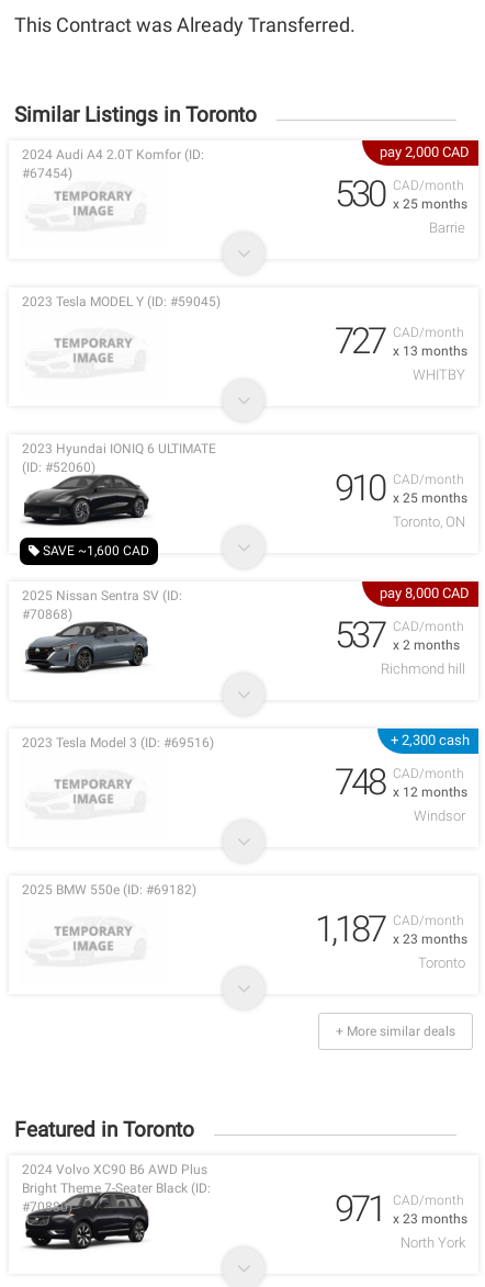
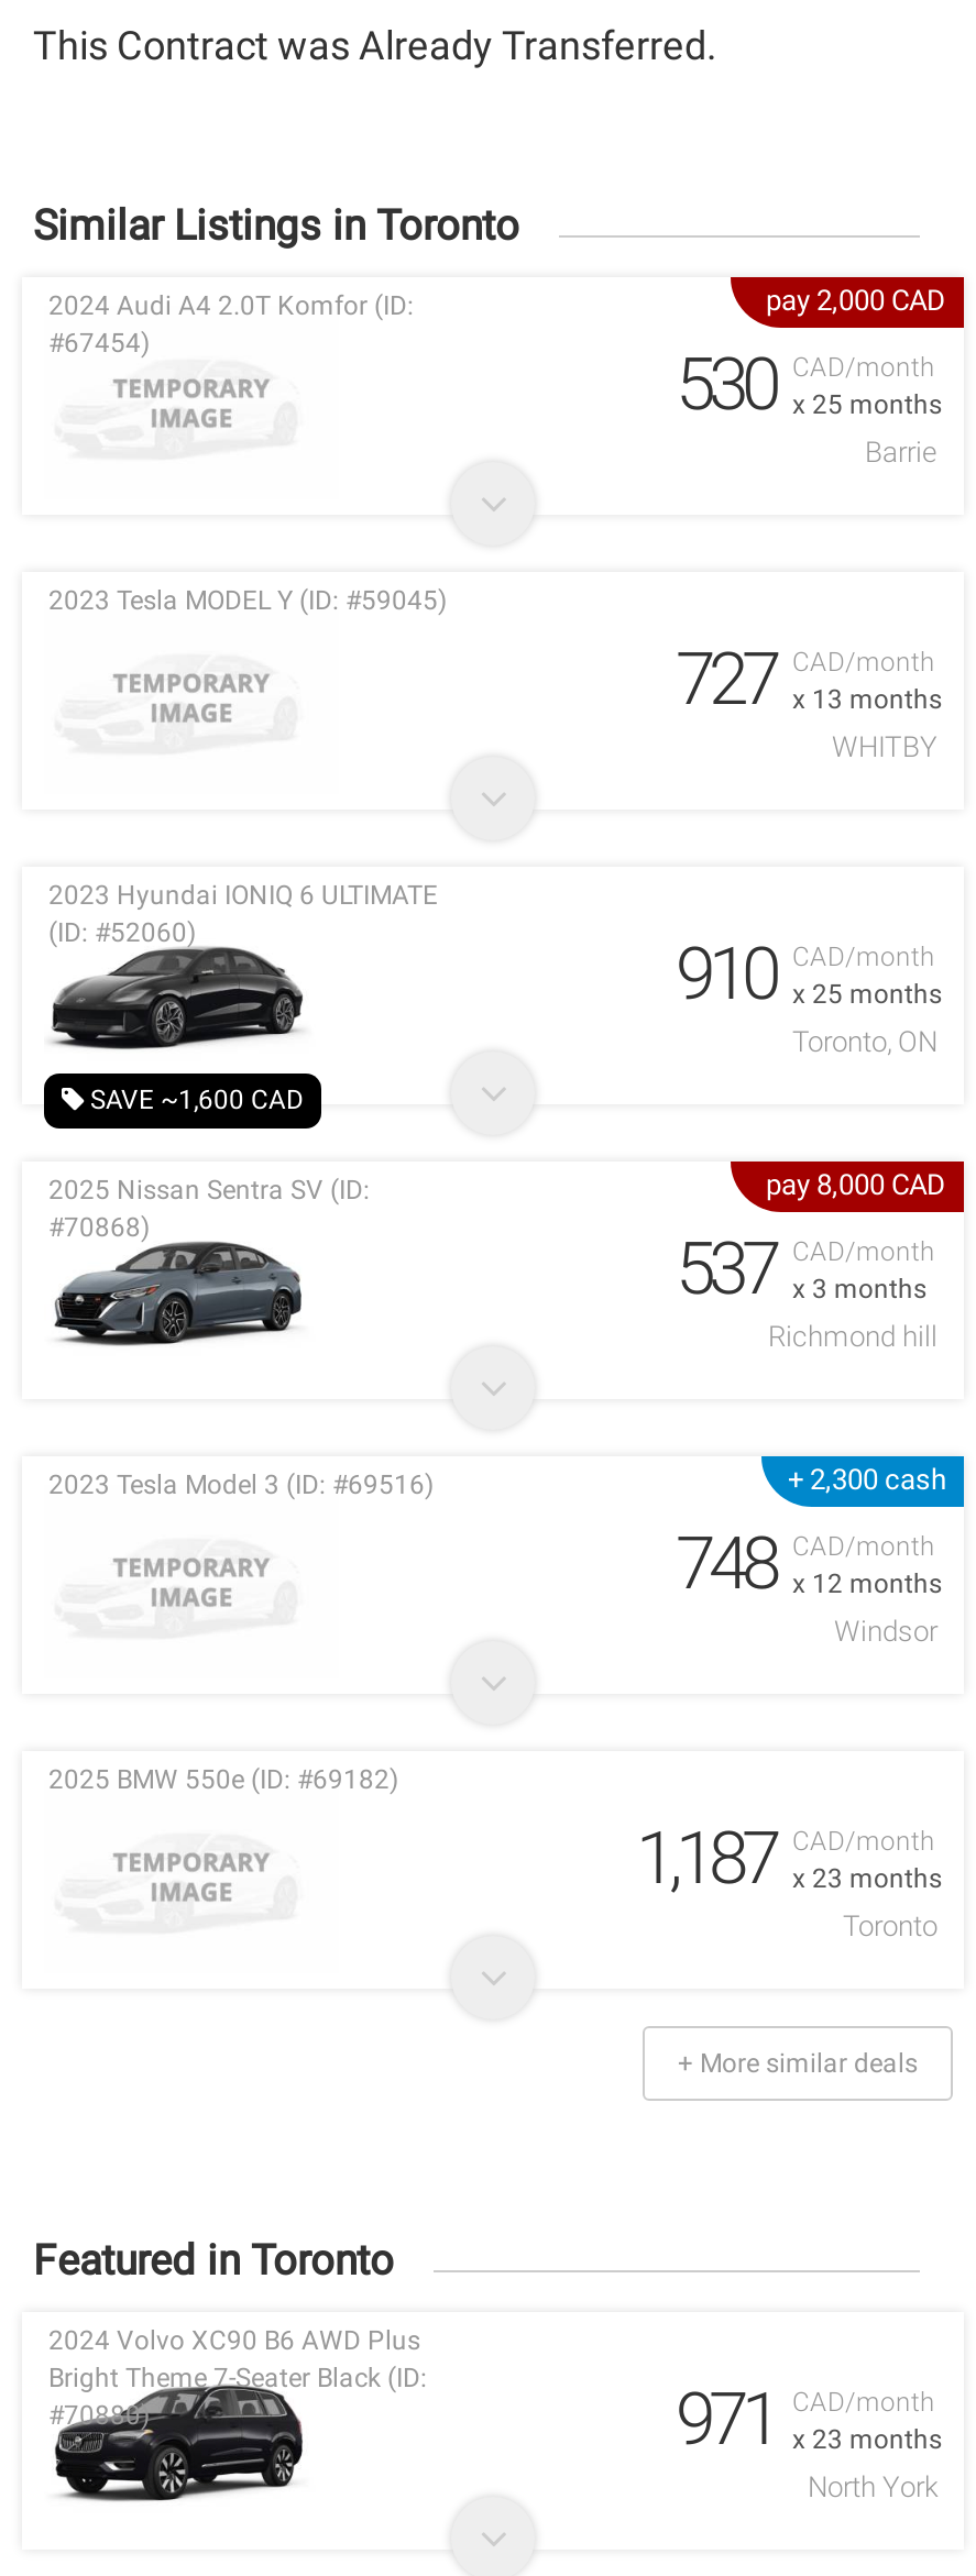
[335,614,464,657] 537 x 2 months CAD/month -> [676,1226,935,1312] 537 x 3 months CAD/month

